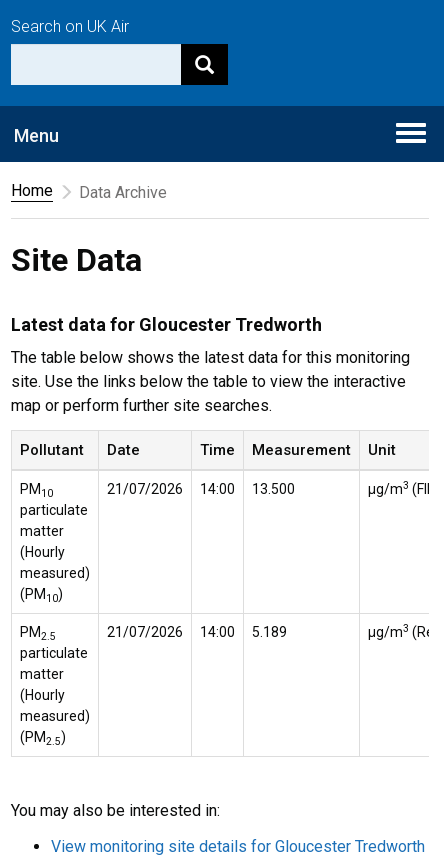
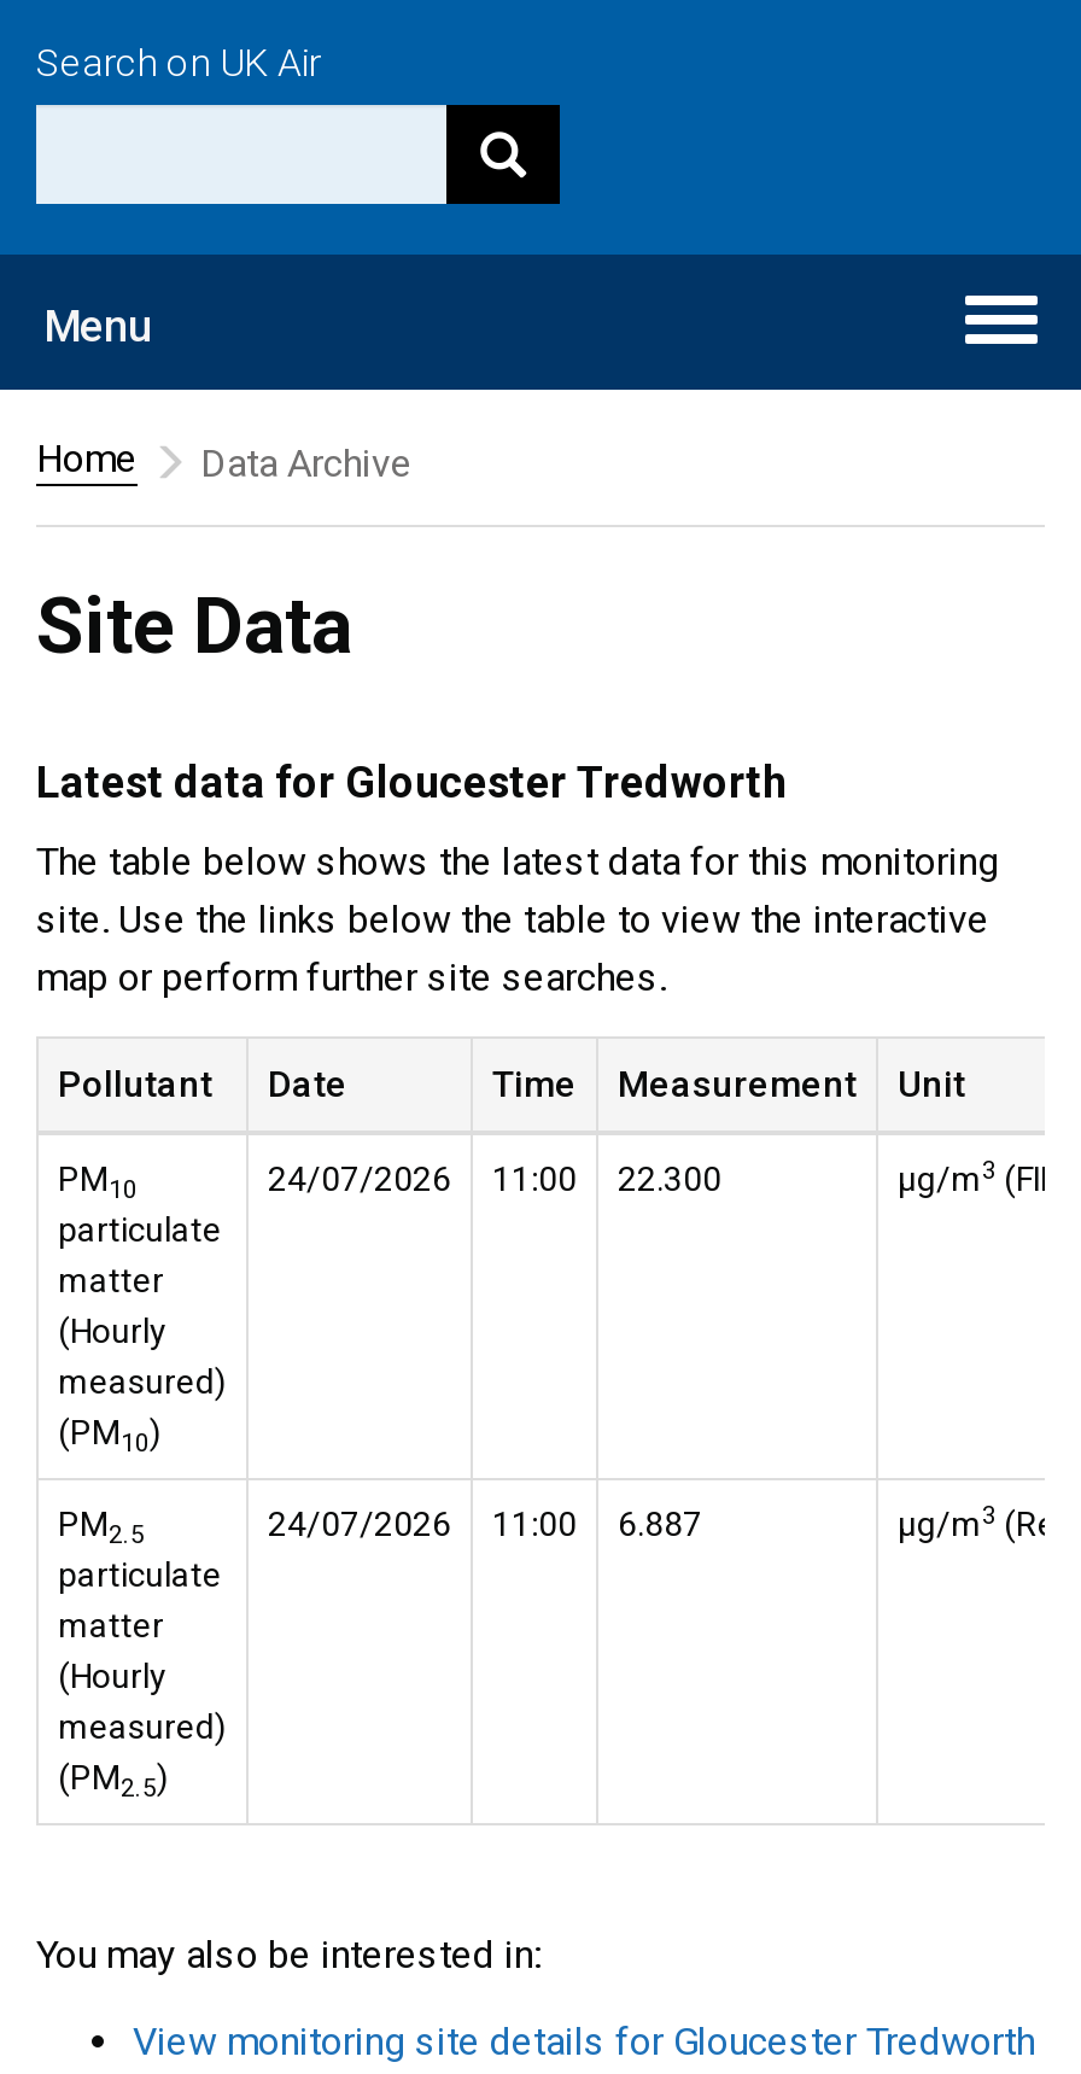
[107,481,183,497] 21/07/2026 -> [268,1159,451,1198] 24/07/2026
[200,481,235,497] 14:00 -> [492,1159,577,1198] 11:00
[252,481,295,497] 13.500 -> [618,1159,721,1198] 22.300
[107,624,183,640] 21/07/2026 -> [268,1505,451,1543] 24/07/2026
[200,624,235,640] 14:00 -> [492,1505,577,1543] 11:00
[252,624,287,640] 5.189 -> [618,1505,702,1543] 6.887

